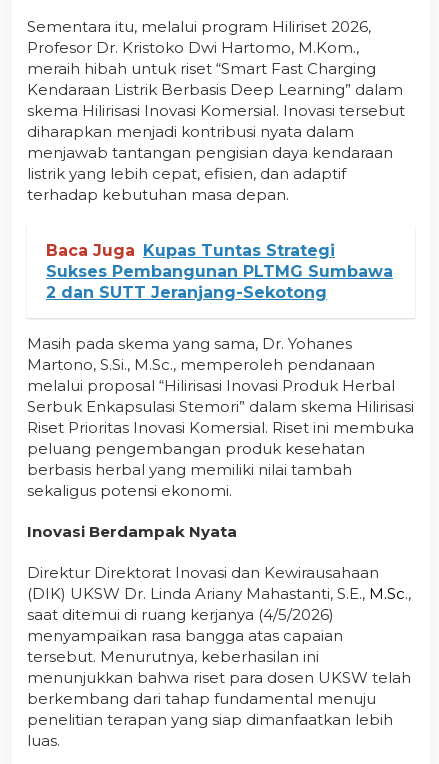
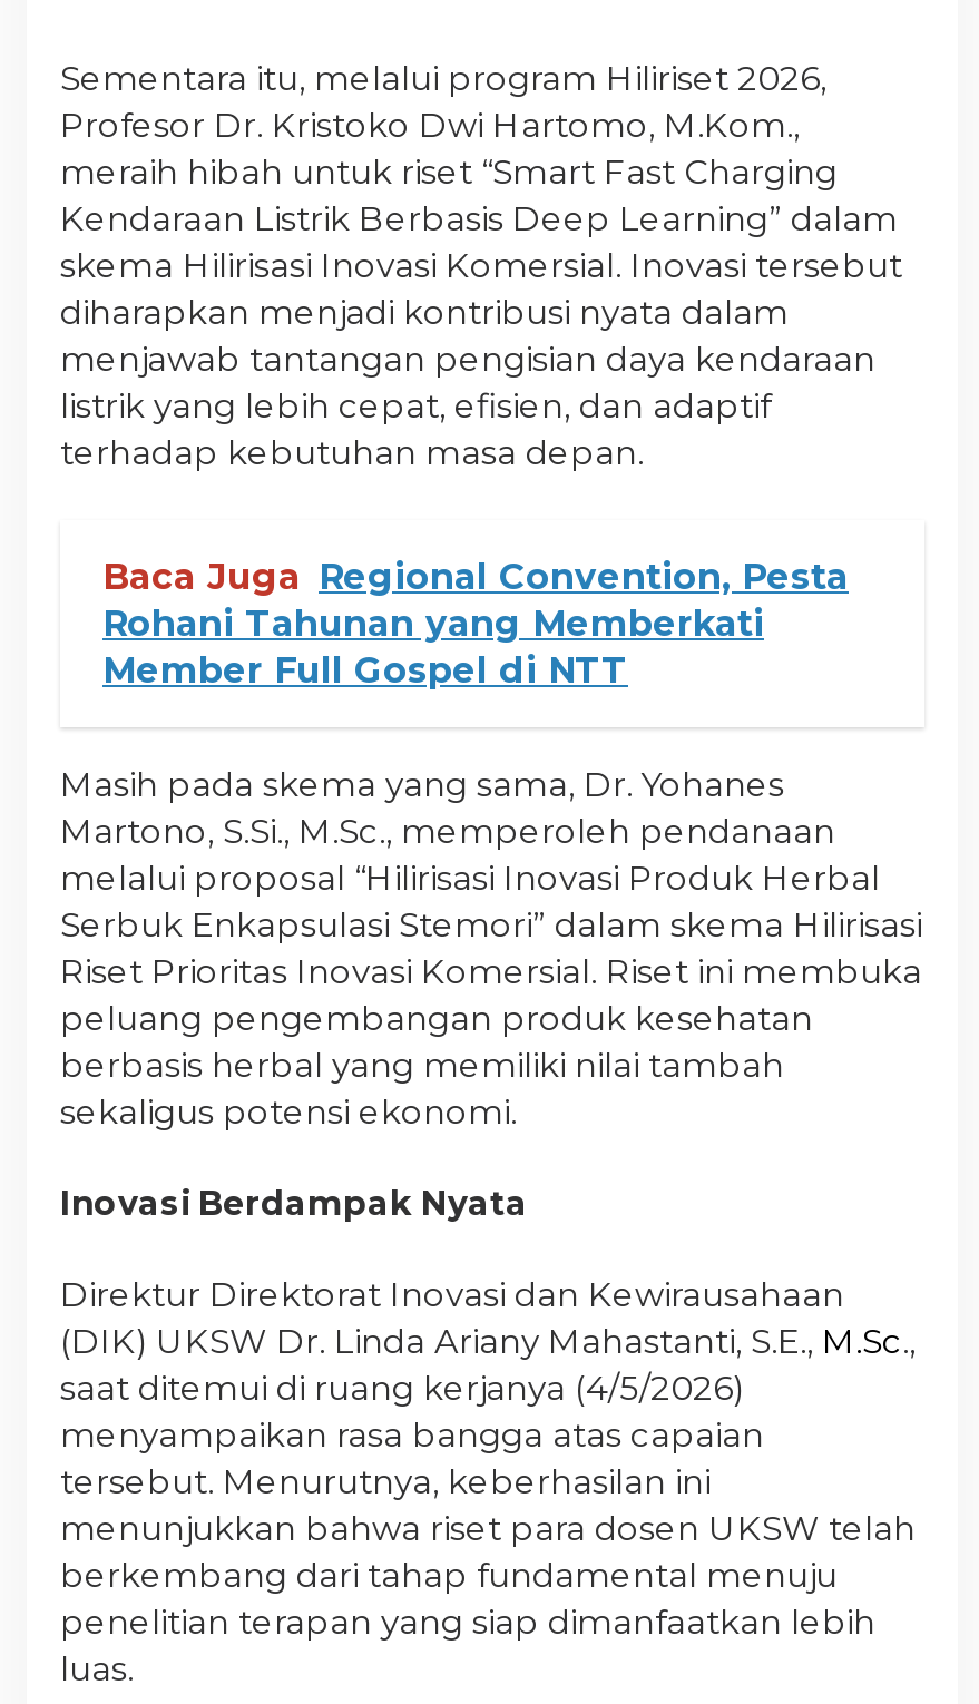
[46,241,393,302] Baca Juga Kupas Tuntas Strategi | Sukses Pembangunan PLTMG Sumbawa | 2 dan SUTT Jeranjang-Sekotong -> [102,556,849,692] Baca Juga Regional Convention, Pesta | Rohani Tahunan yang Memberkati | Member Full Gospel di NTT

